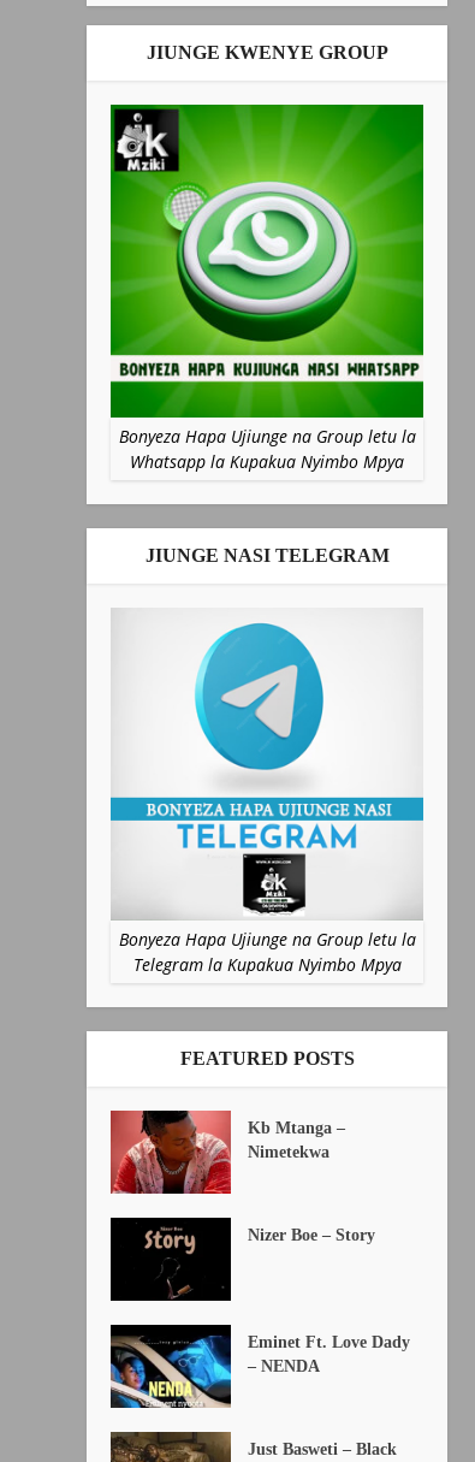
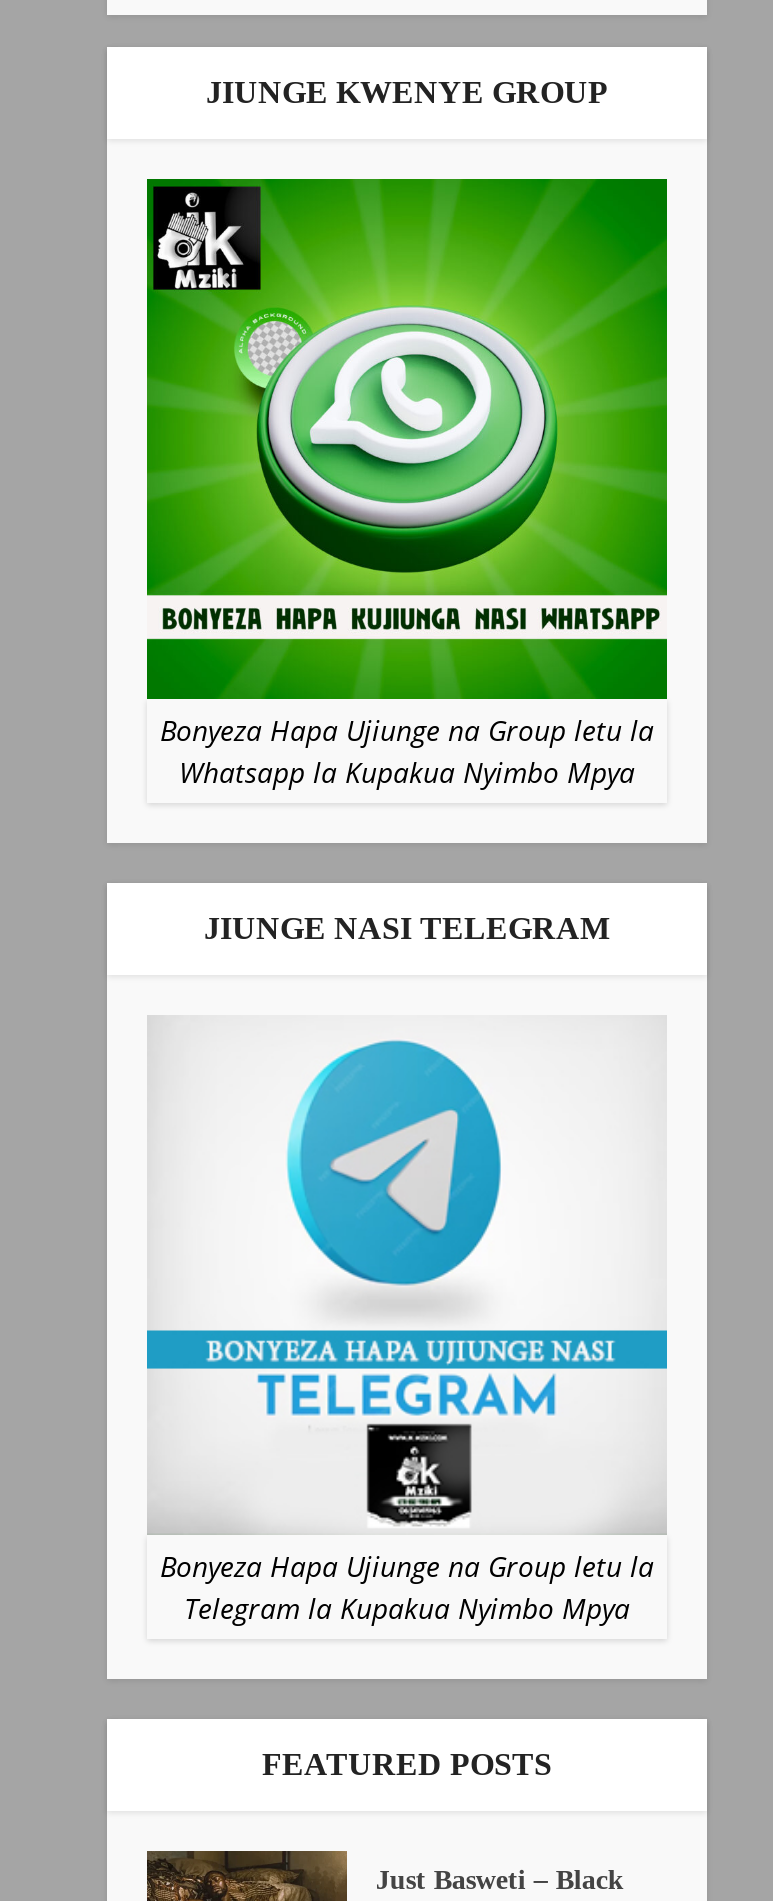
[109,1109,346,1195] [image] | Kb Mtanga – | Nimetekwa -> none
[111,1217,376,1302] [image] | Nizer Boe – Story -> none
[109,1324,411,1409] [image] | Eminet Ft. Love Dady | – NENDA -> none

